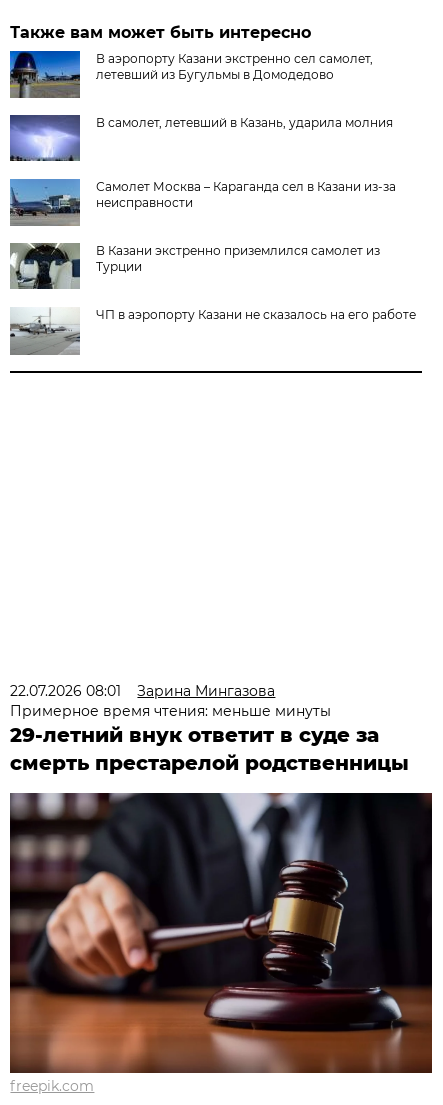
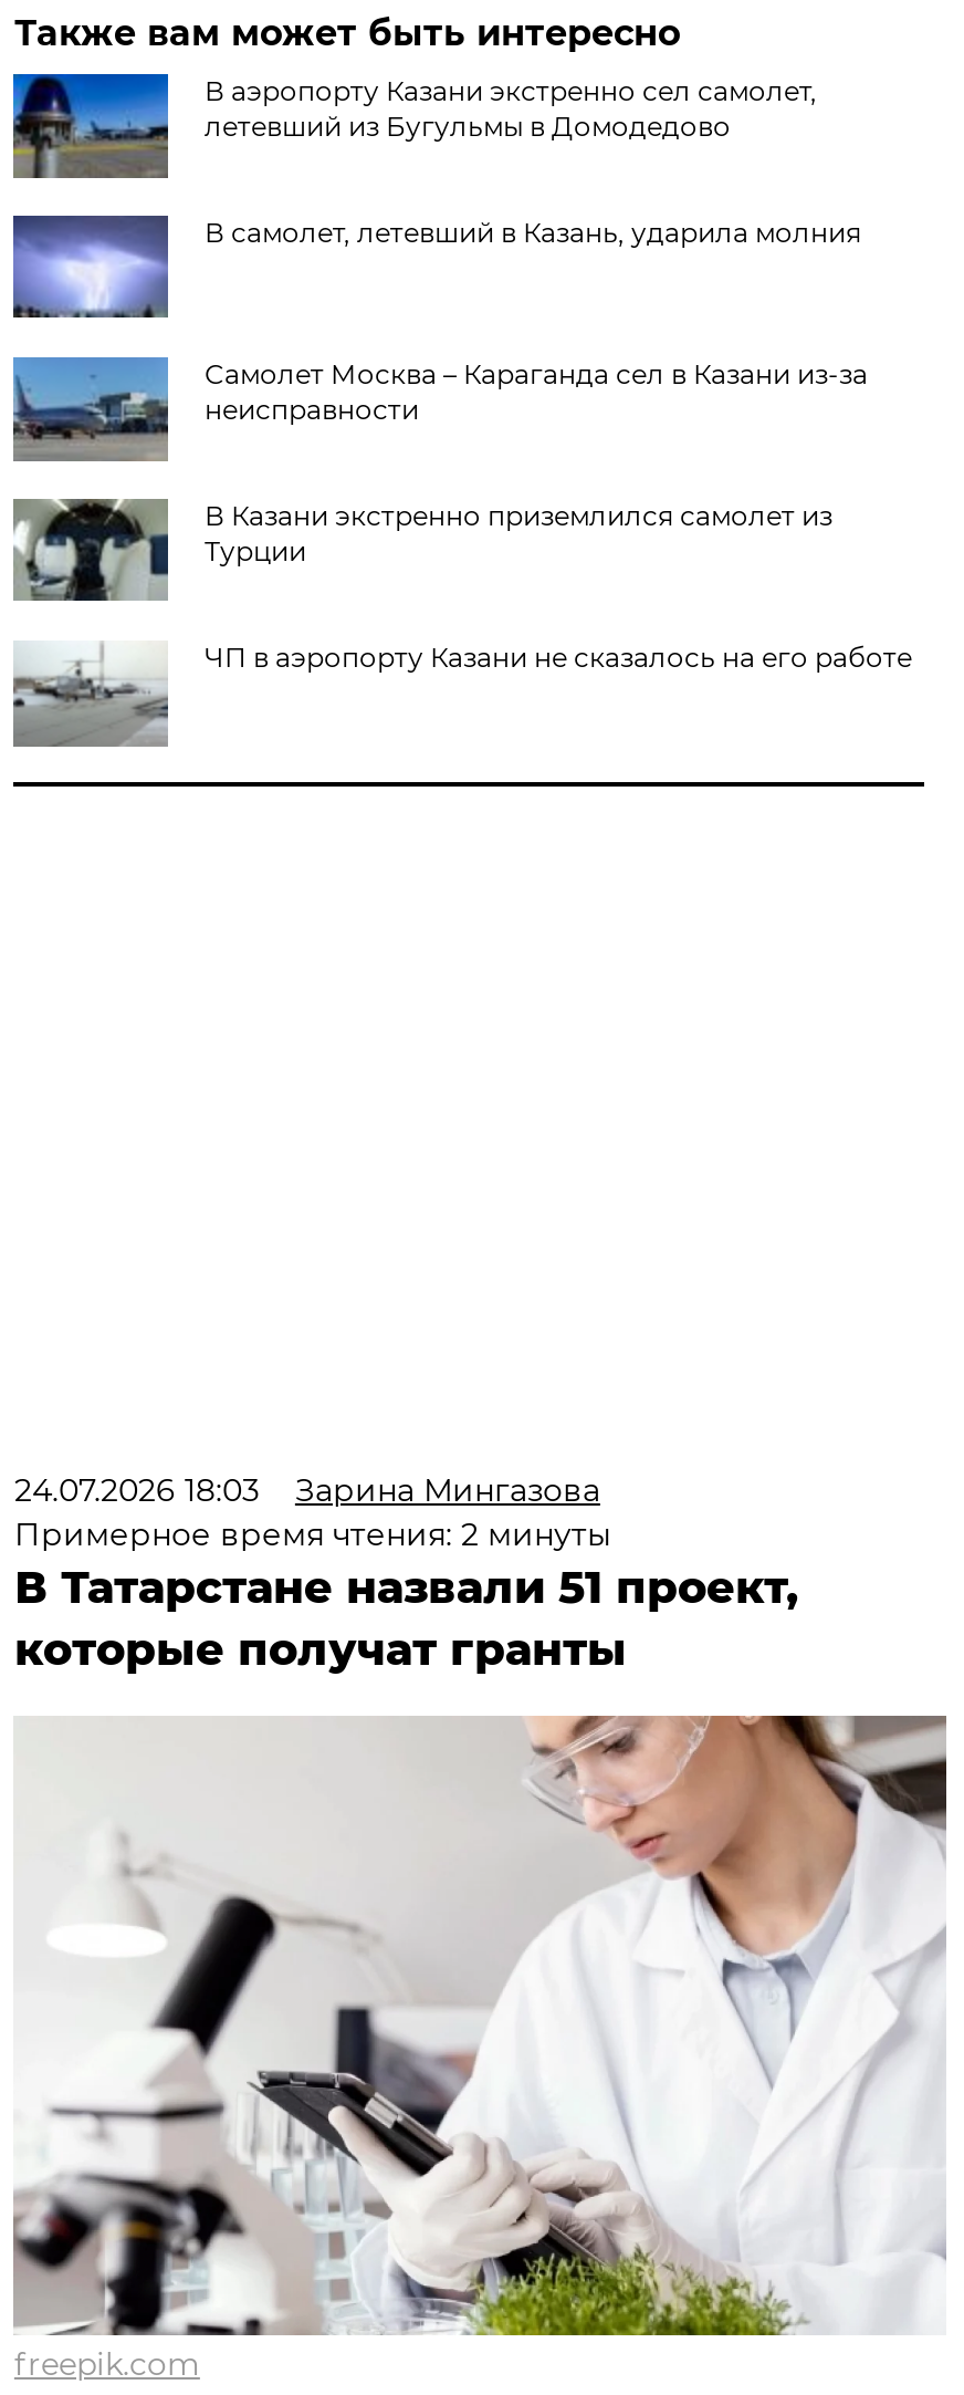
[10,682,275,700] 22.07.2026 08:01 Зарина Мингазова -> [14,1470,600,1510] 24.07.2026 18:03 Зарина Мингазова
[10,702,409,775] Примерное время чтения: меньше минуты | 29-летний внук ответит в суде за | смерть престарелой родственницы -> [14,1514,799,1676] Примерное время чтения: 2 минуты | В Татарстане назвали 51 проект, | которые получат гранты
[9,792,433,1074] [image] -> [13,1714,949,2337] [image]

